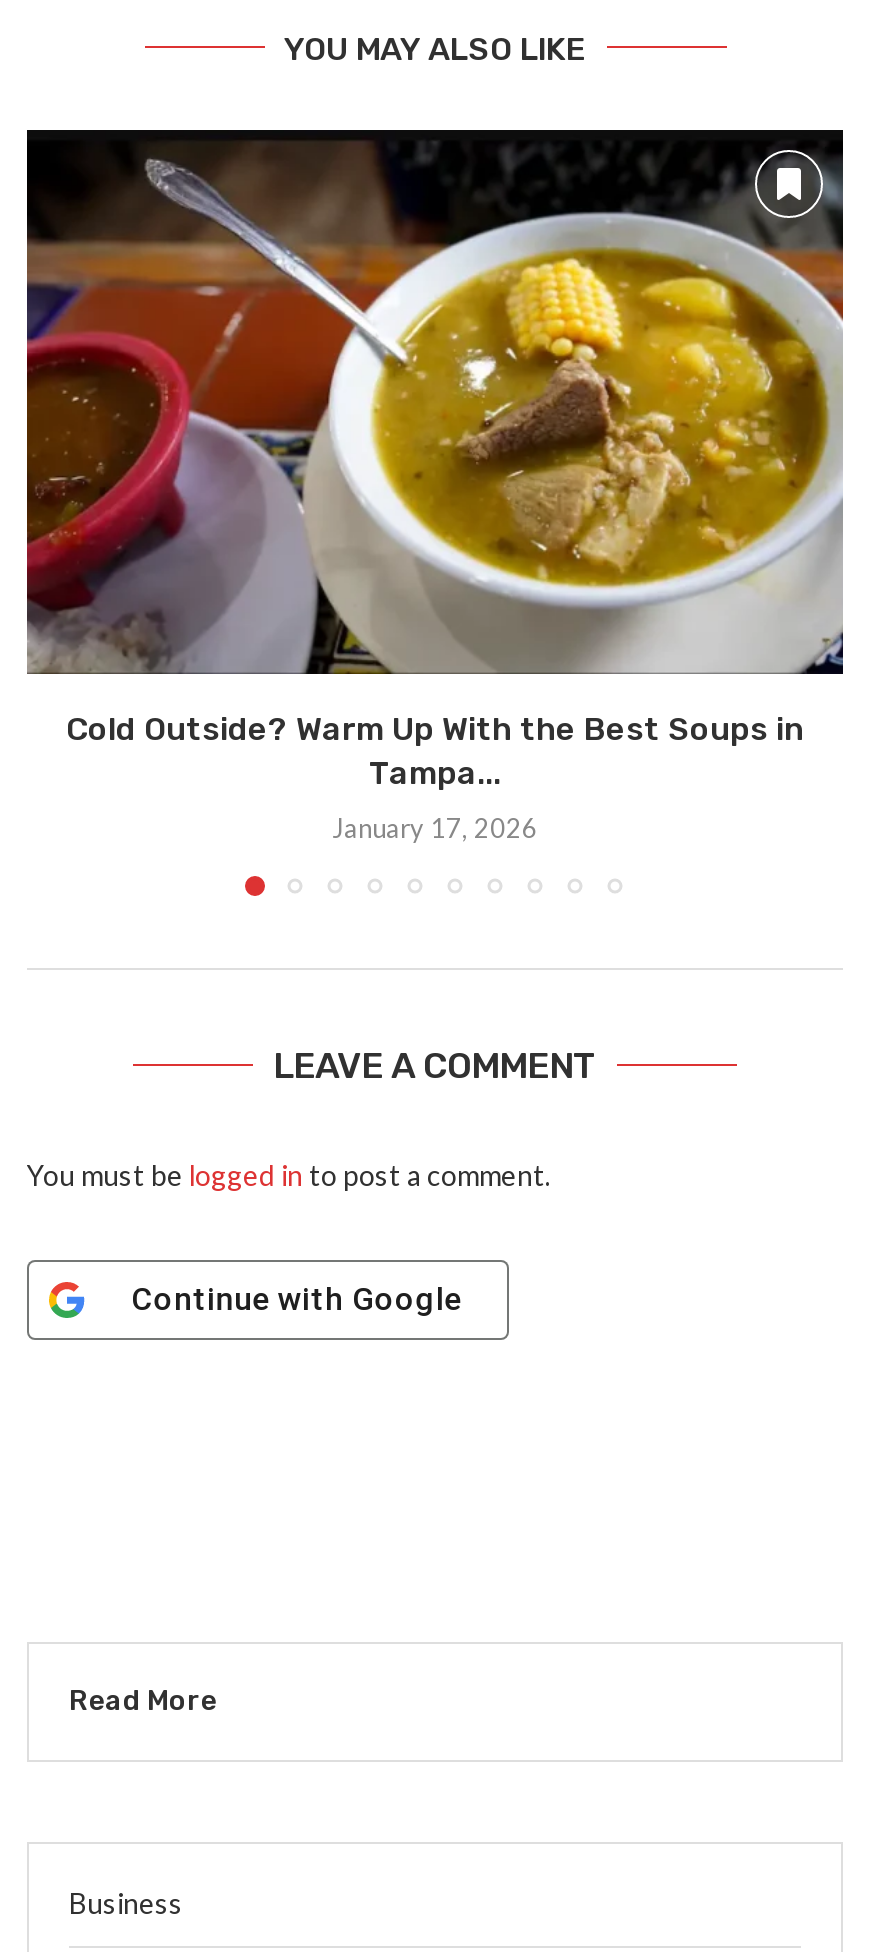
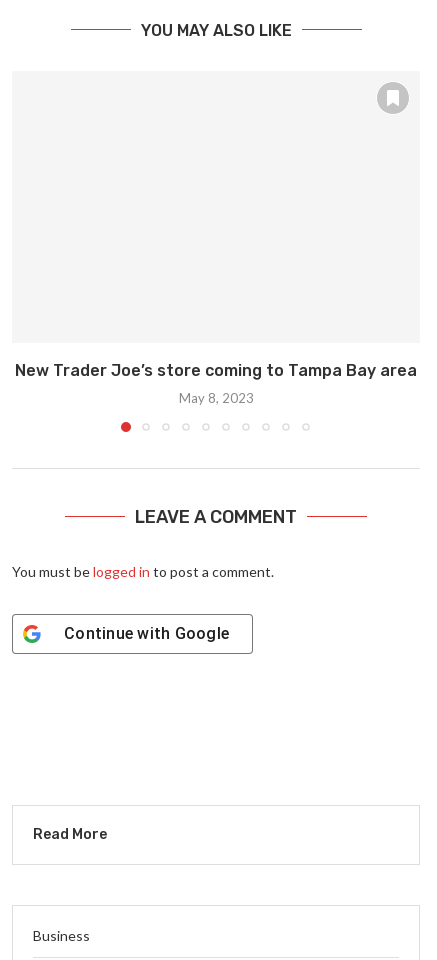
[25,128,845,676] [image] -> none
[66,709,804,791] Cold Outside? Warm Up With the Best Soups in | Tampa... -> [15,361,417,380] New Trader Joe’s store coming to Tampa Bay area
[332,811,538,843] January 17, 2026 -> [178,390,253,406] May 8, 2023

